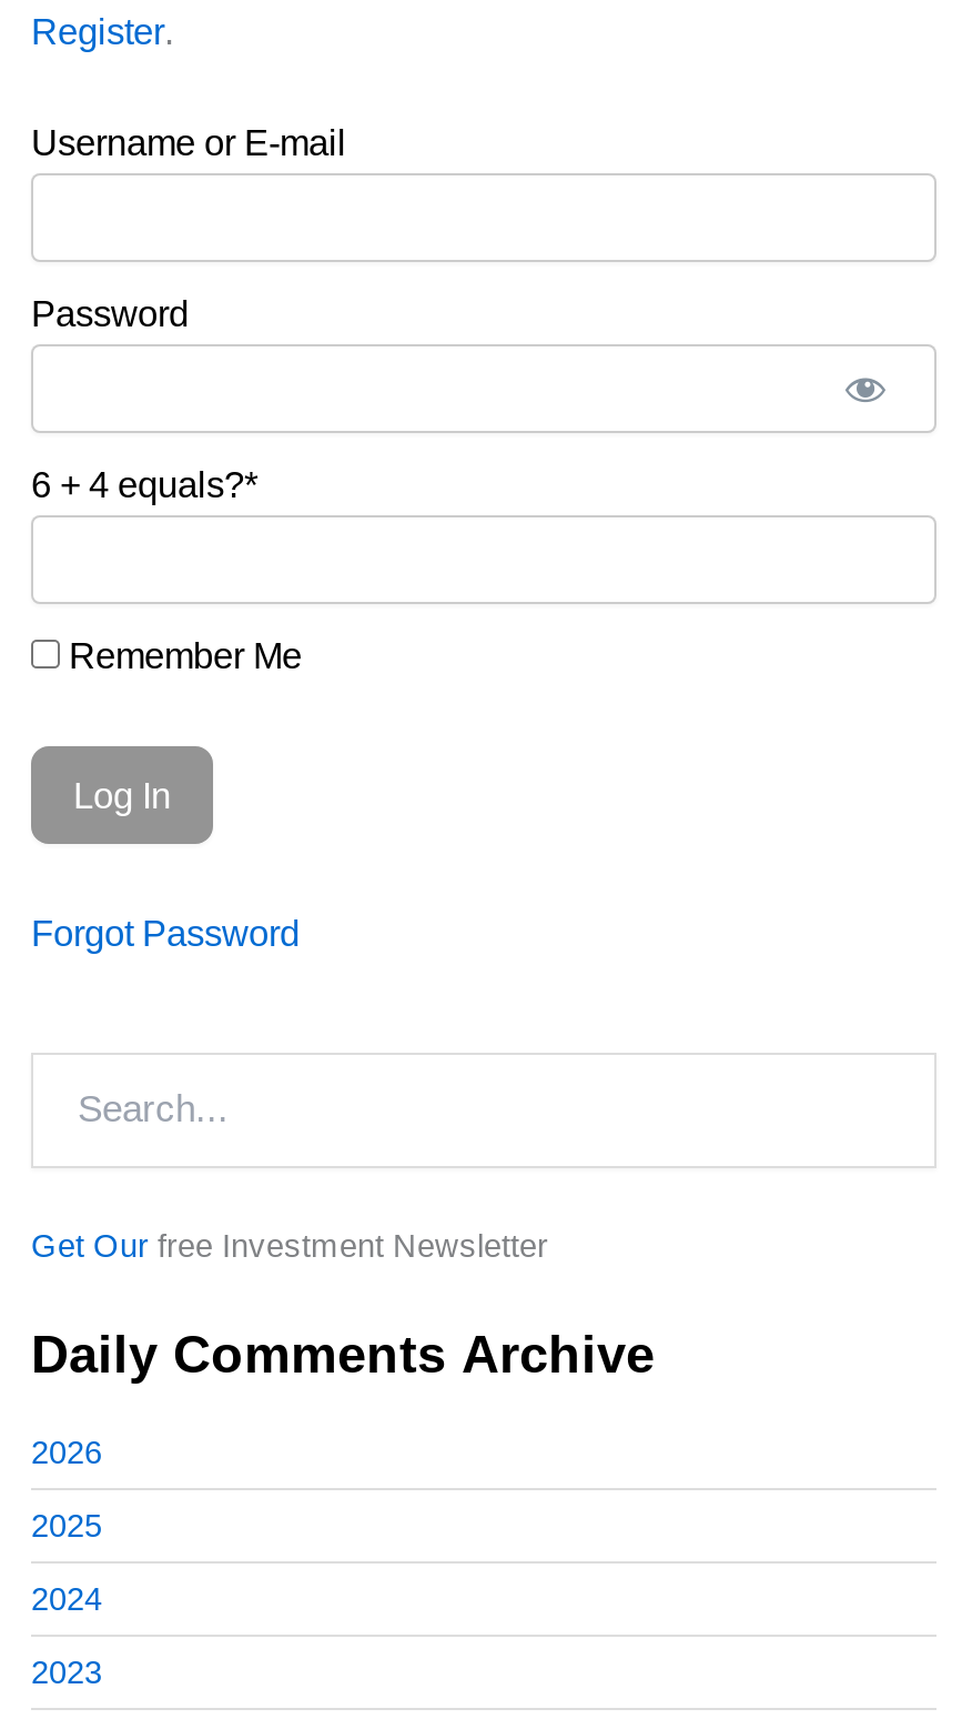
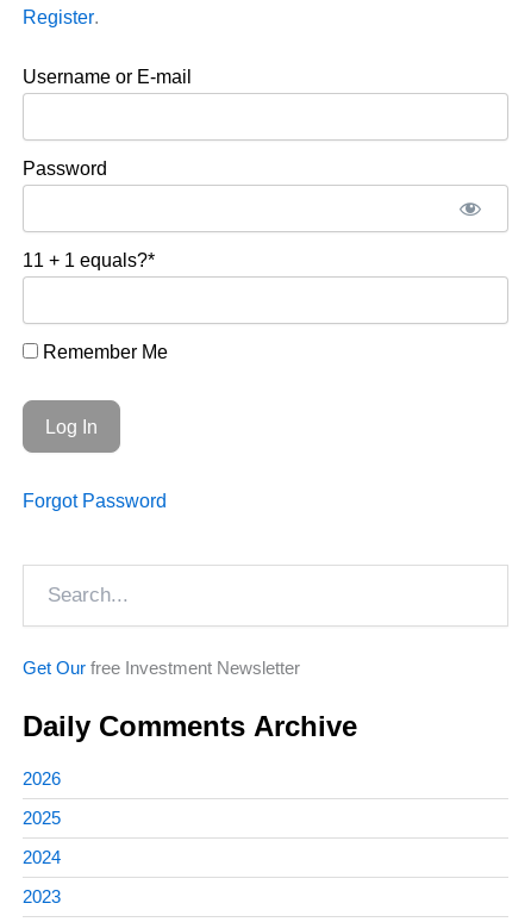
[31,464,257,504] 6 + 4 equals?* -> [23,249,155,270] 11 + 1 equals?*

